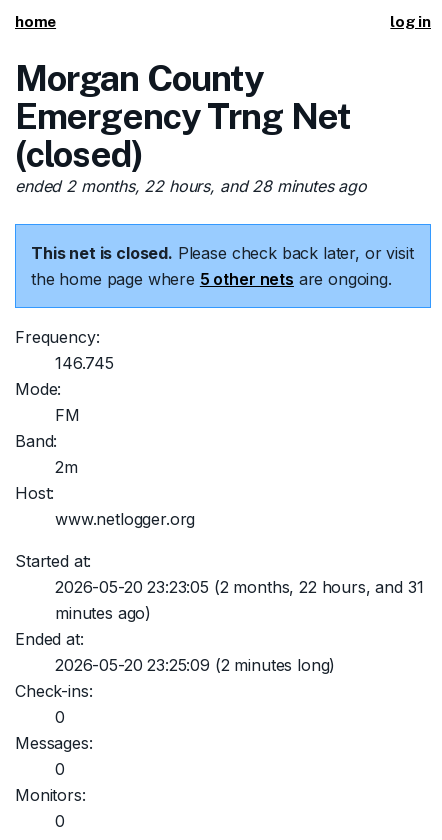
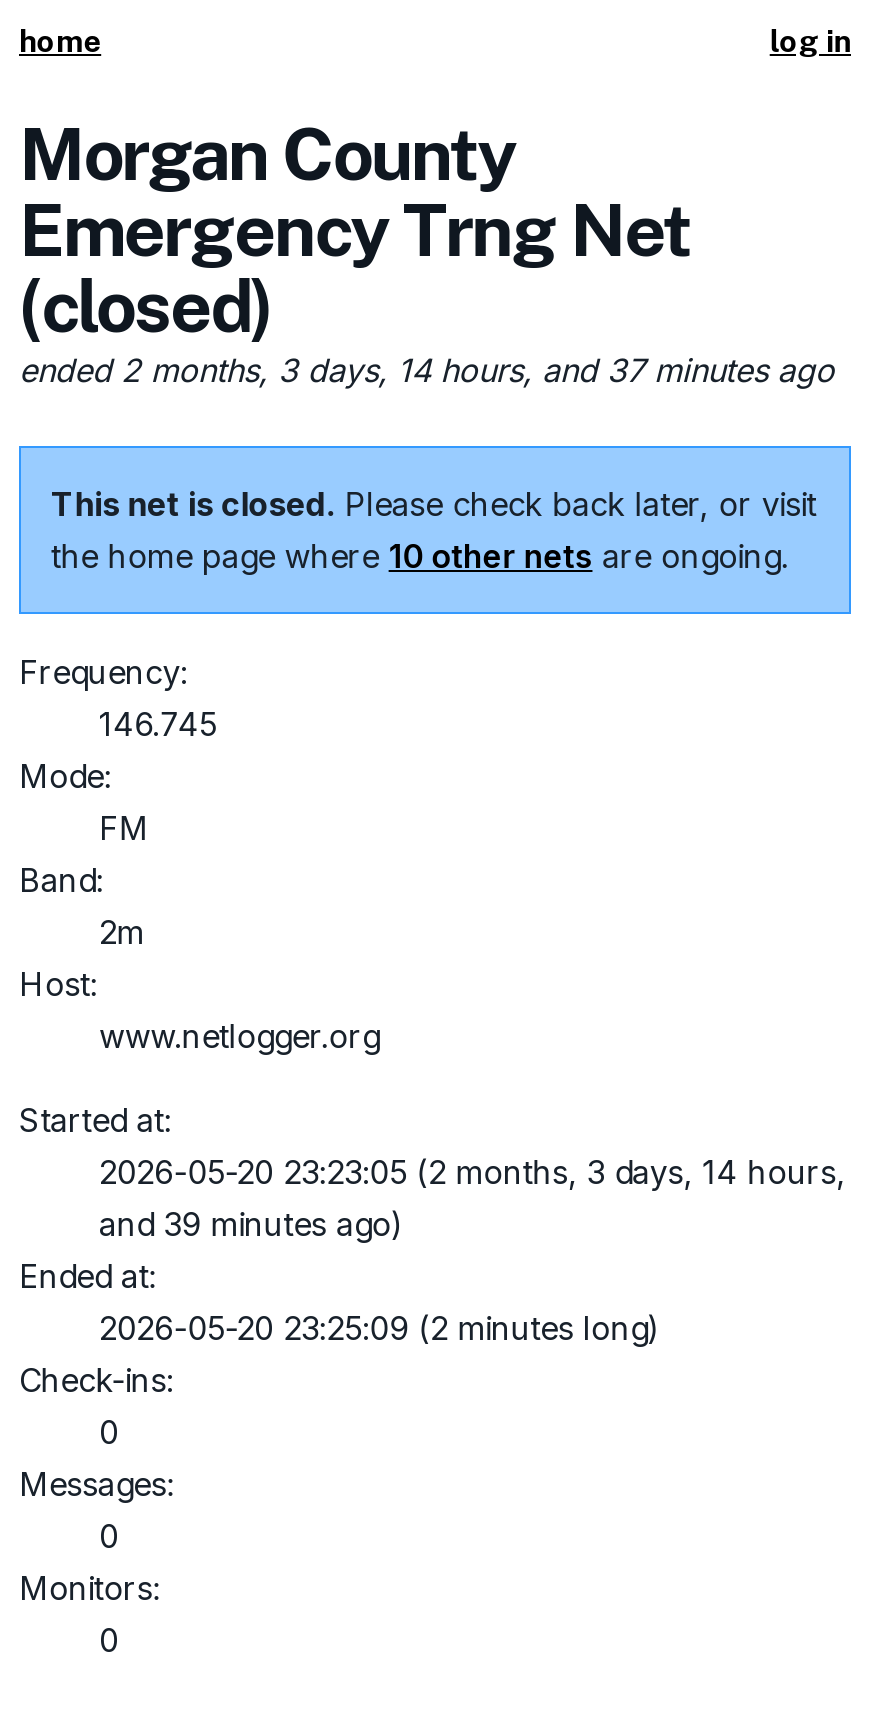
[15,176,367,196] ended 2 months, 22 hours, and 28 minutes ago -> [19,350,834,390] ended 2 months, 3 days, 14 hours, and 37 minutes ago
[31,269,392,289] the home page where 5 other nets are ongoing. -> [51,536,788,576] the home page where 10 other nets are ongoing.
[55,577,423,623] 2026-05-20 23:23:05 (2 months, 22 hours, and 31 | minutes ago) -> [99,1152,846,1244] 2026-05-20 23:23:05 (2 months, 3 days, 14 hours, | and 39 minutes ago)

